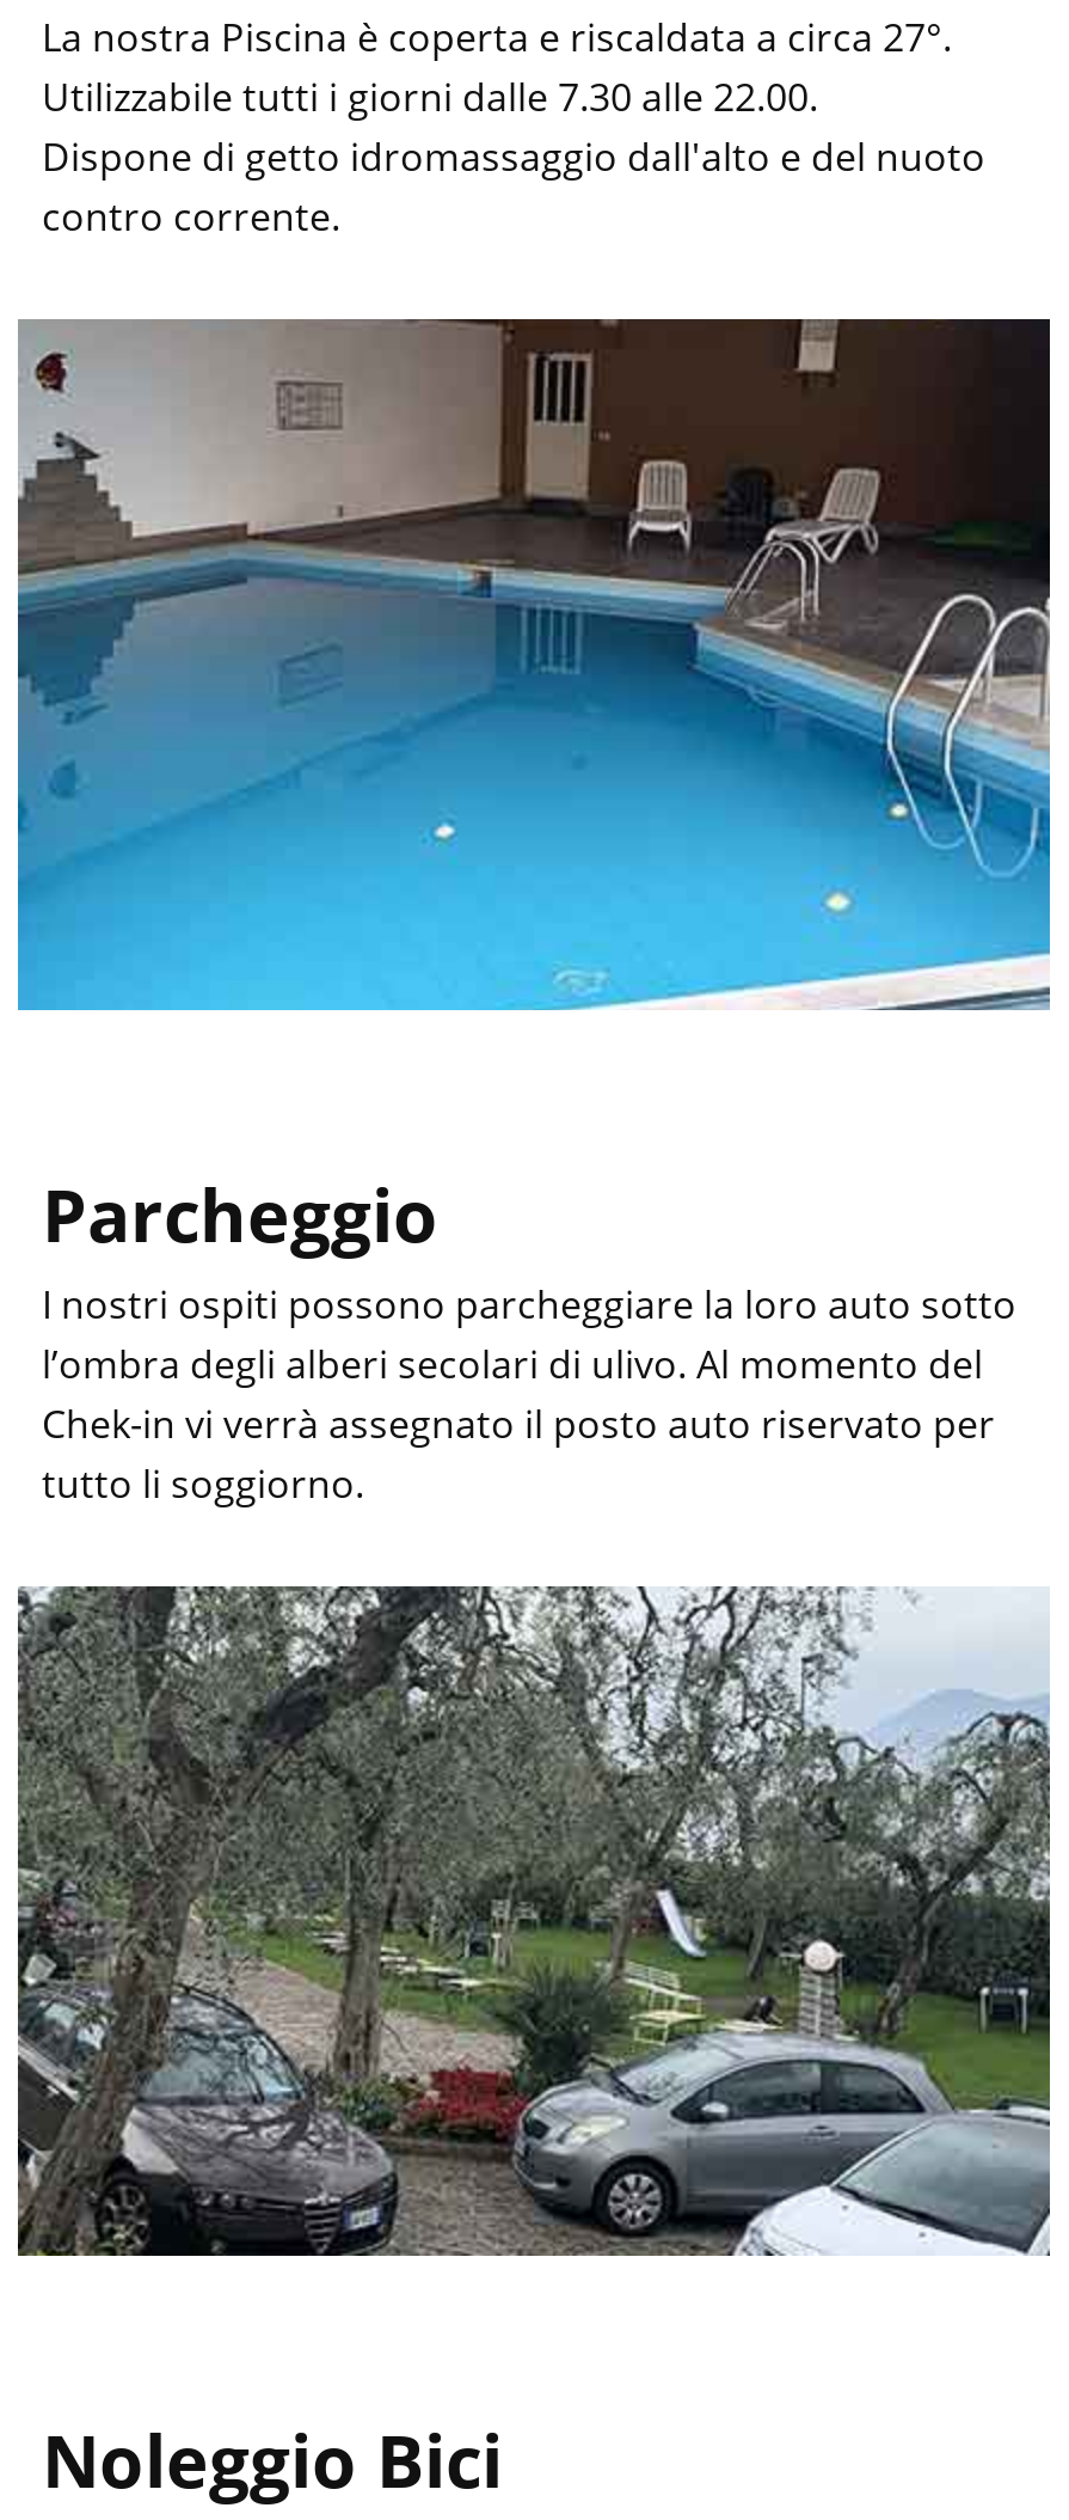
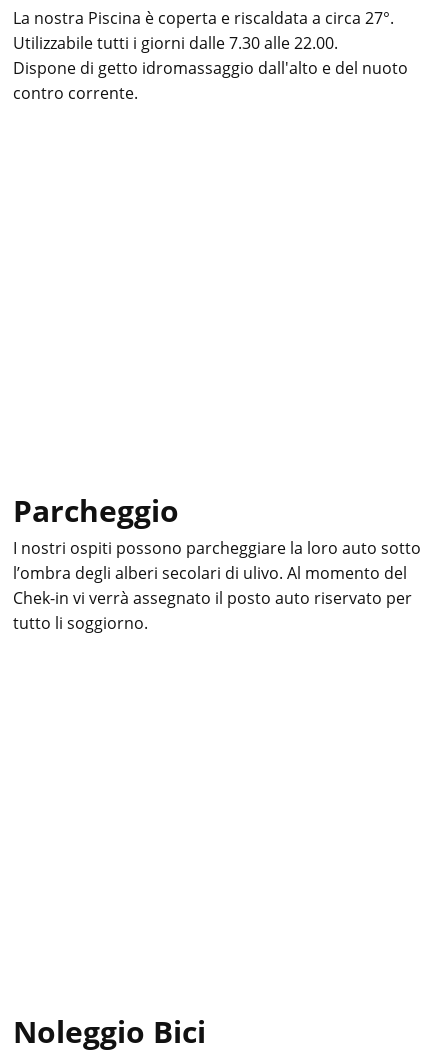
[16,317,1052,1013] [image] -> none
[16,1584,1052,2258] [image] -> none

